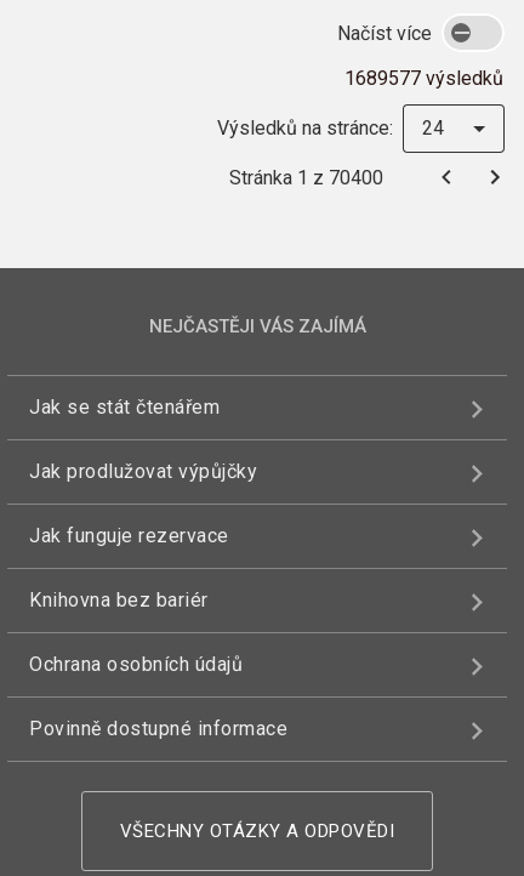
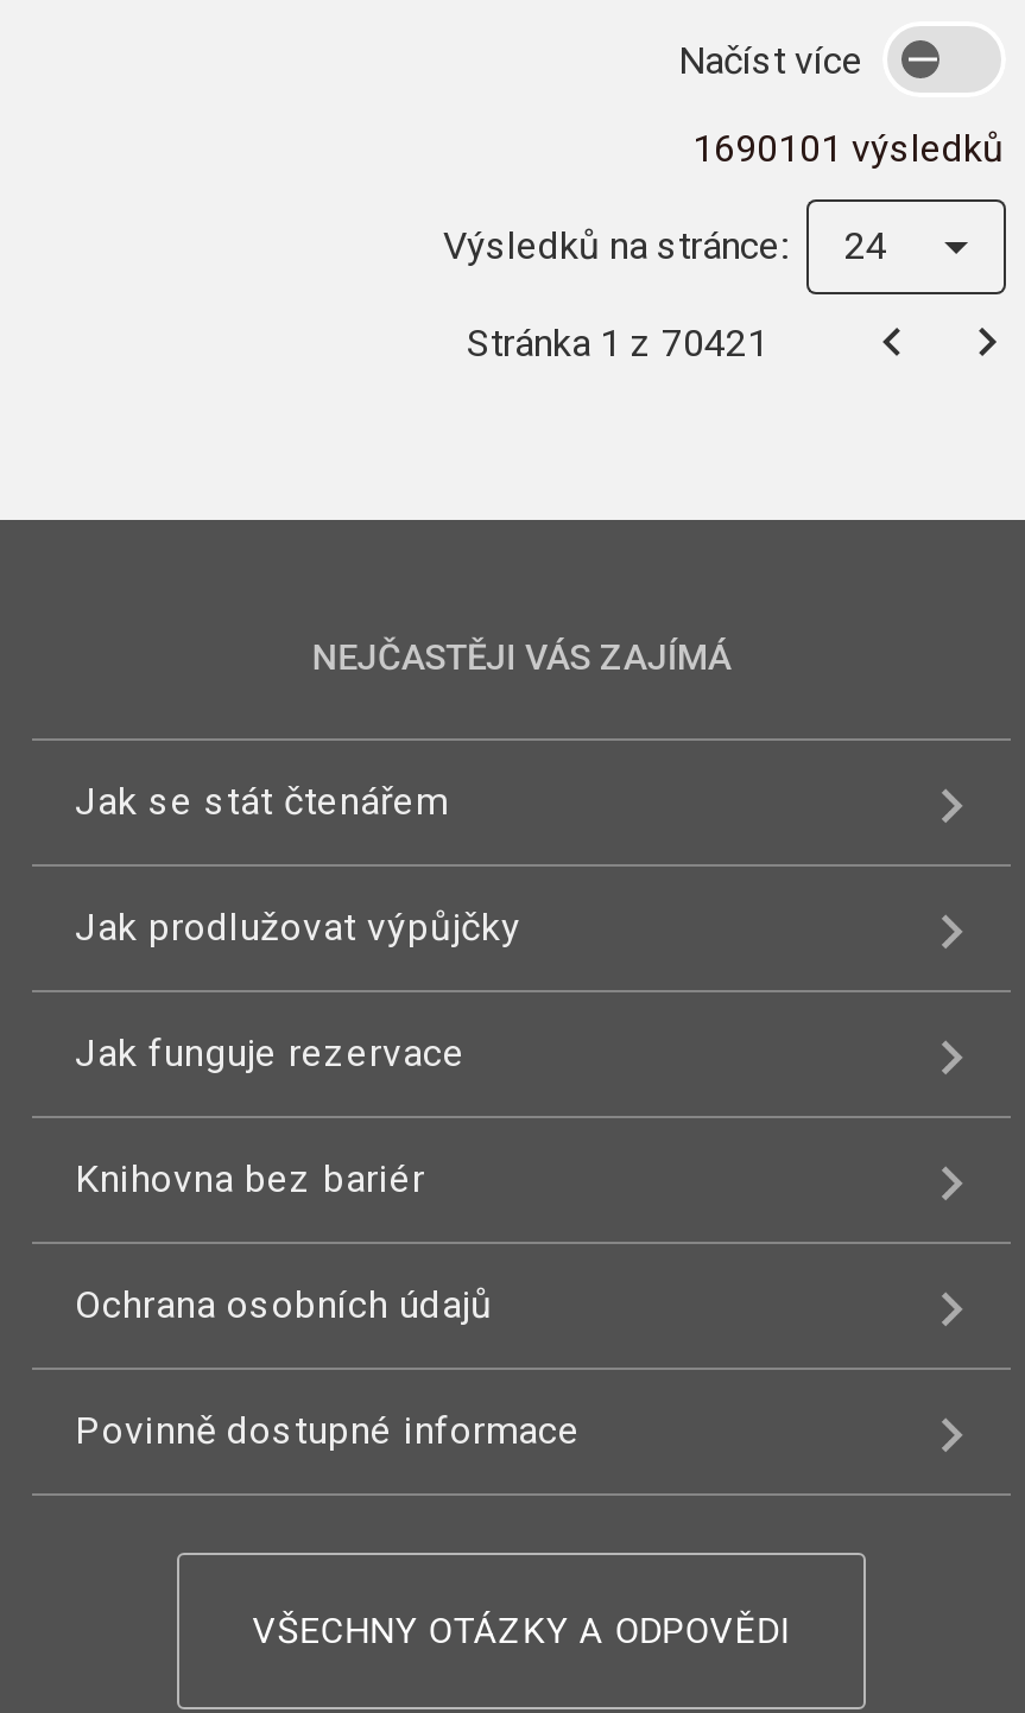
[344,67,503,90] 1689577 výsledků -> [692,126,1004,171] 1690101 výsledků
[229,166,383,189] Stránka 1 z 70400 -> [467,319,768,364] Stránka 1 z 70421

